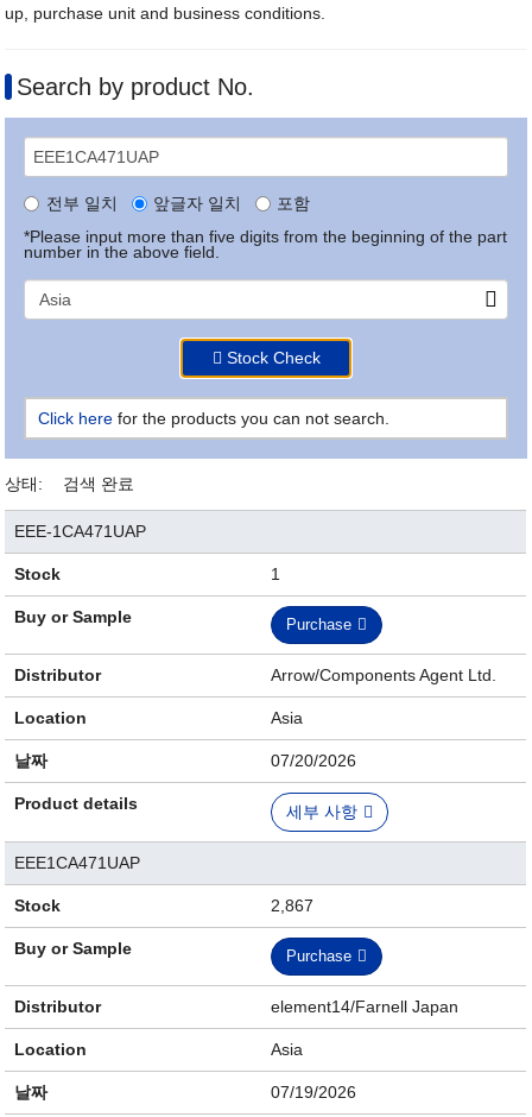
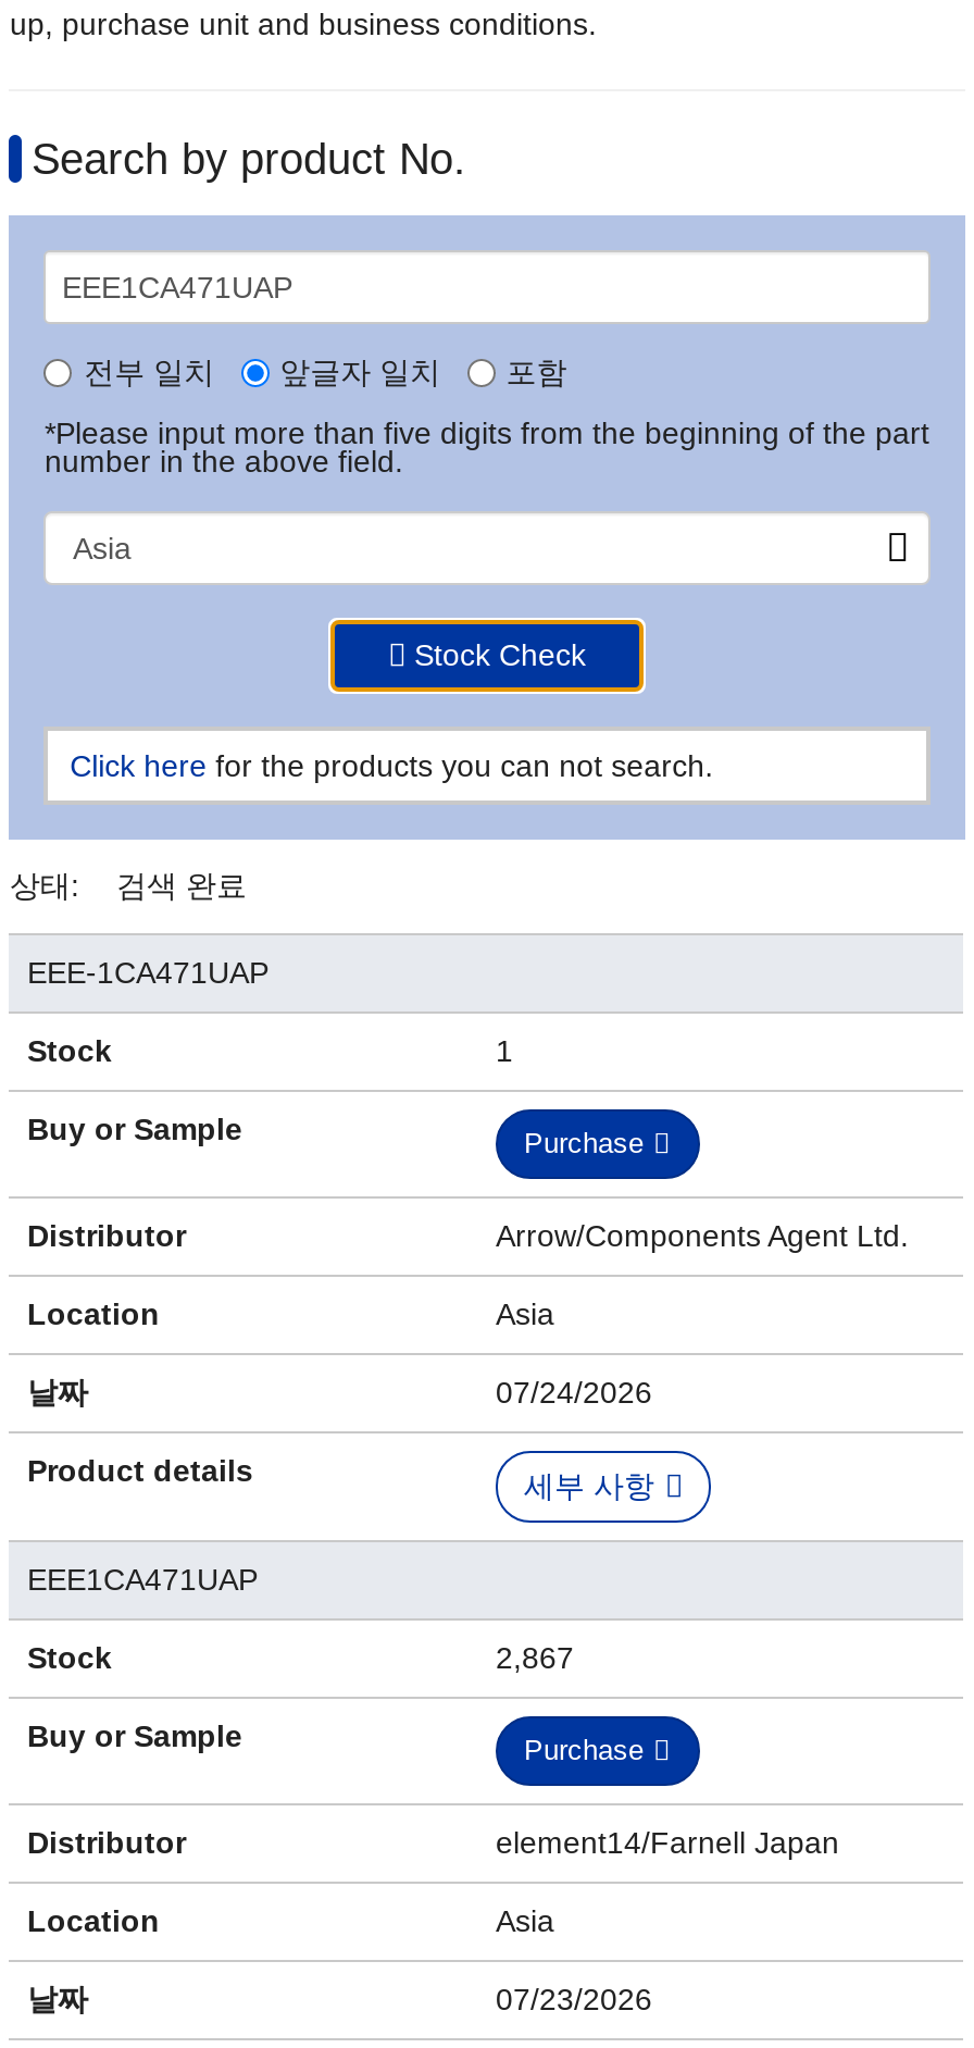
[271,751,356,770] 07/20/2026 -> [496,1375,652,1410] 07/24/2026
[271,1083,356,1102] 07/19/2026 -> [496,1982,652,2017] 07/23/2026

